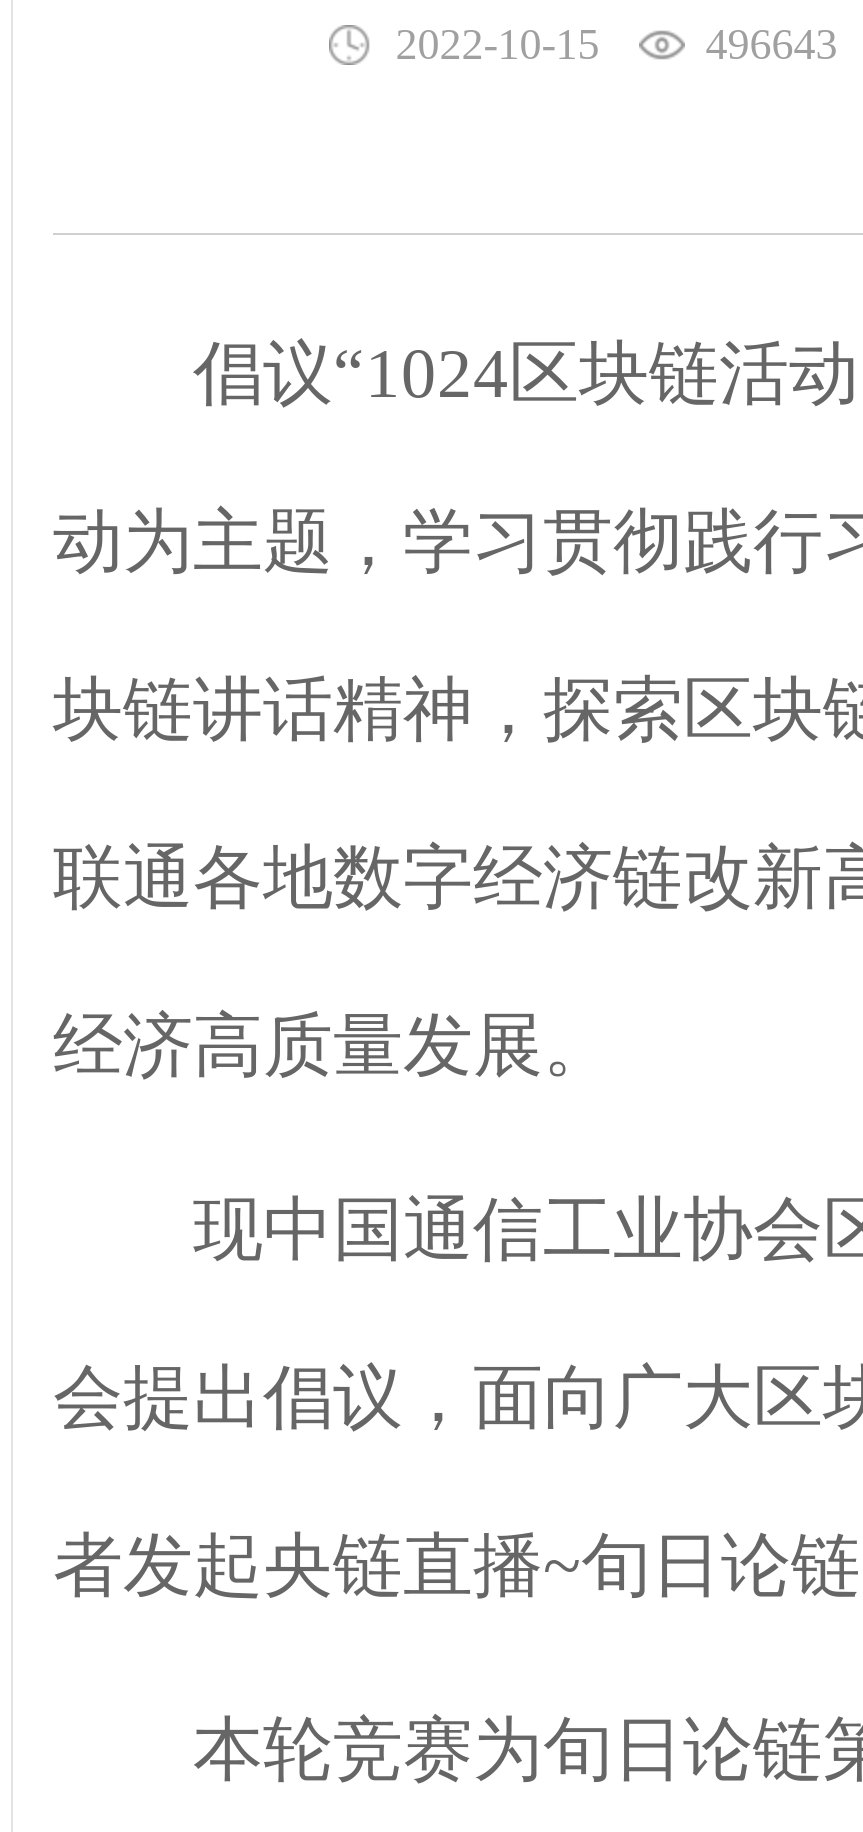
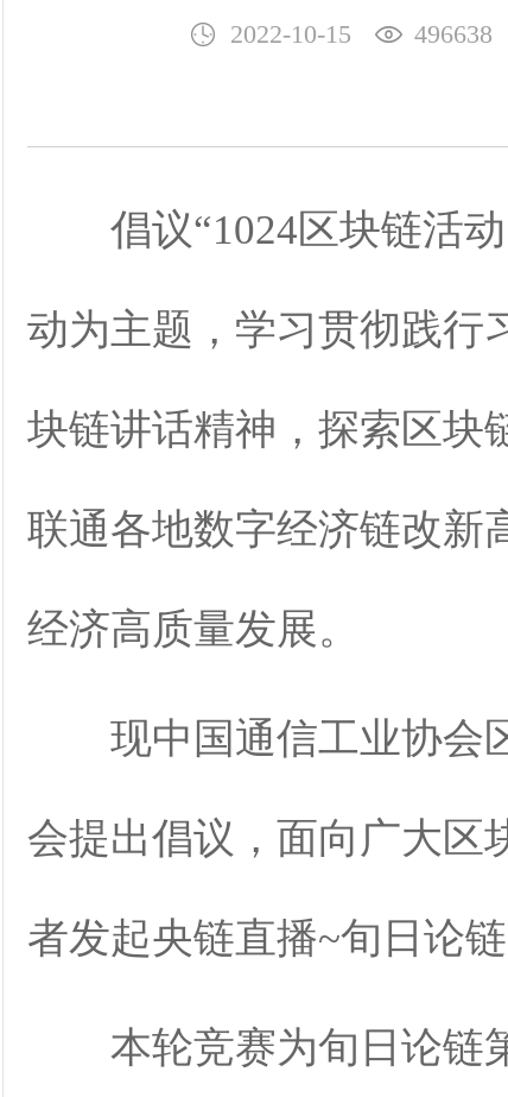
[706,19,838,69] 496643 -> [415,19,493,49] 496638

